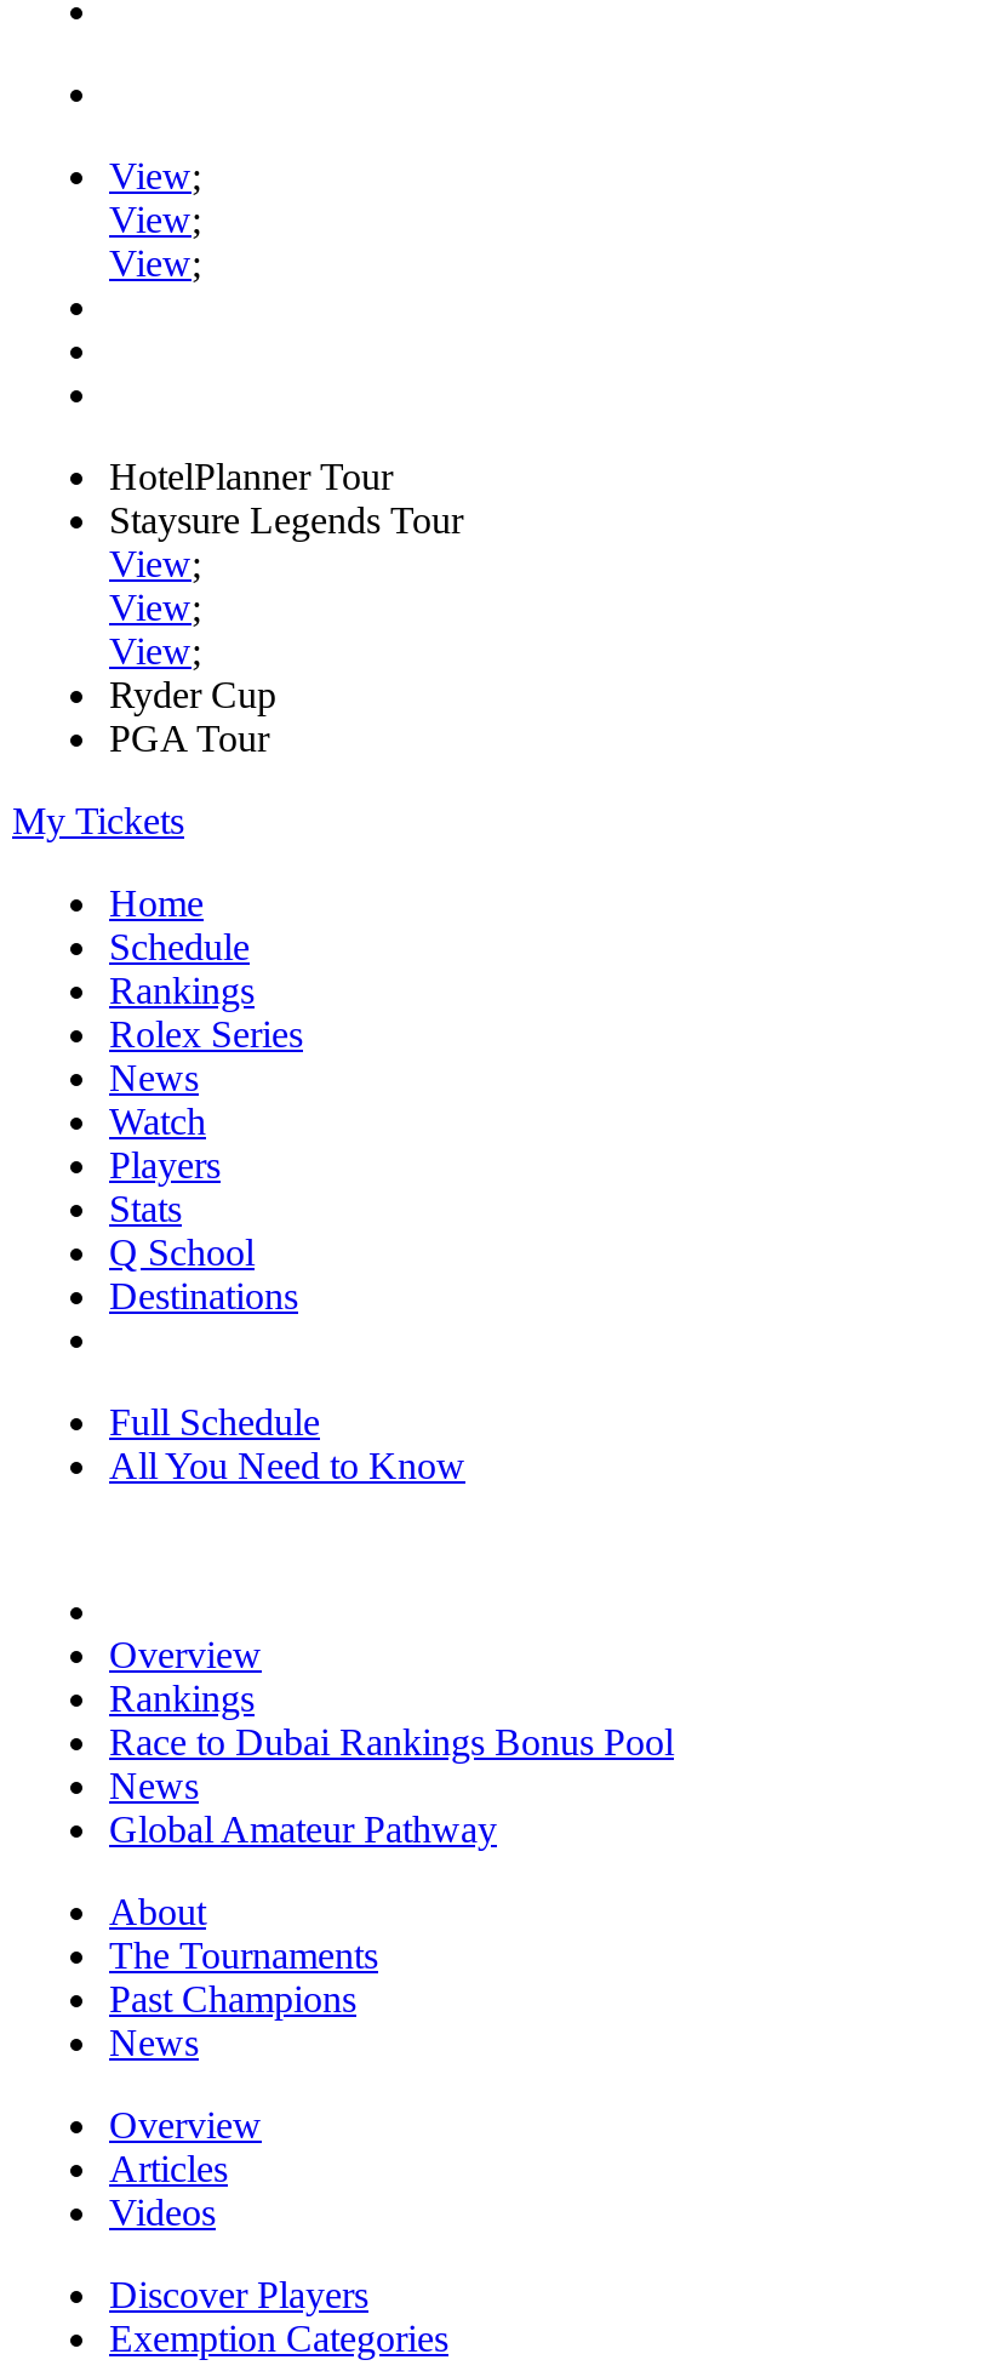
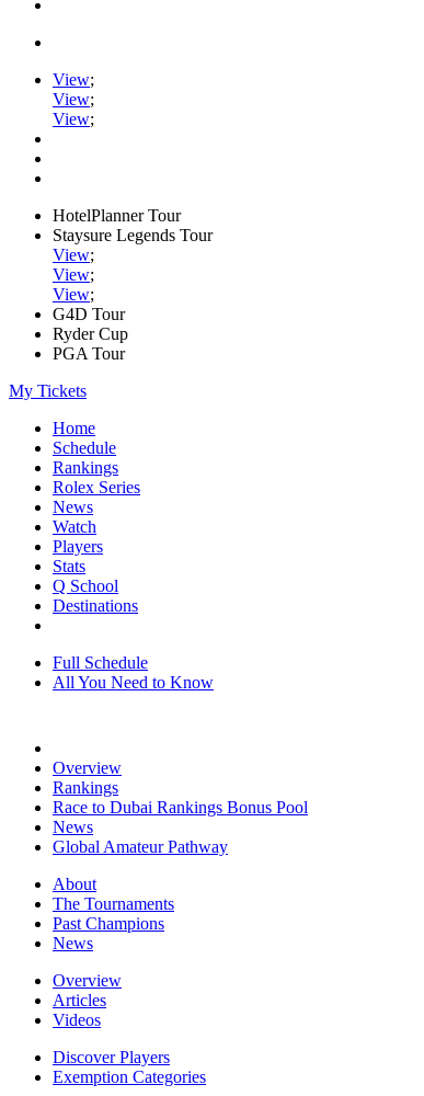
none -> [53,305,125,323] G4D Tour

